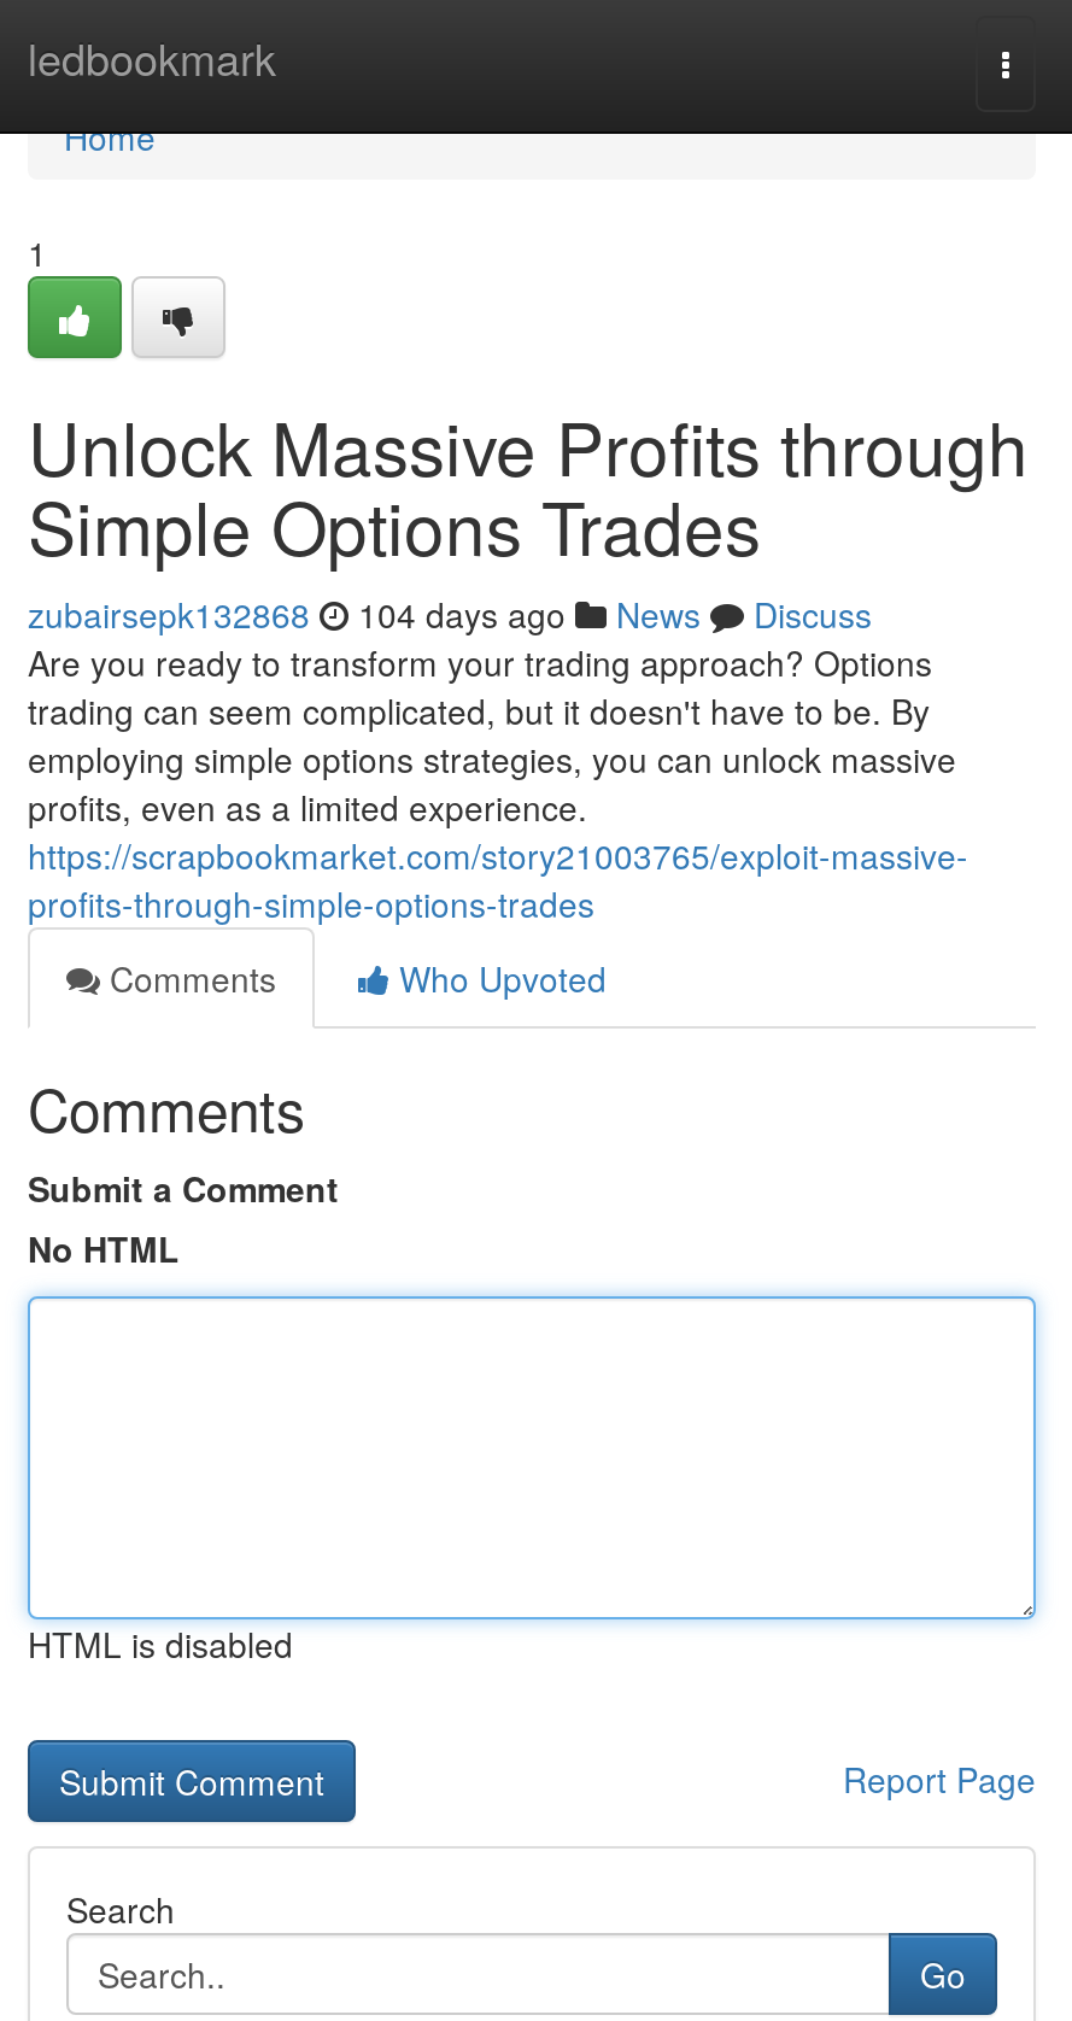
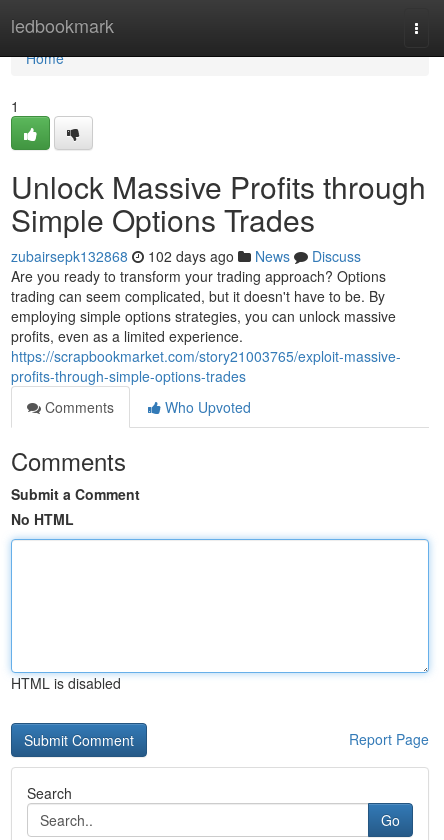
[28,590,872,638] zubairsepk132868 104 days ago News Discuss -> [11,246,361,266] zubairsepk132868 102 days ago News Discuss

